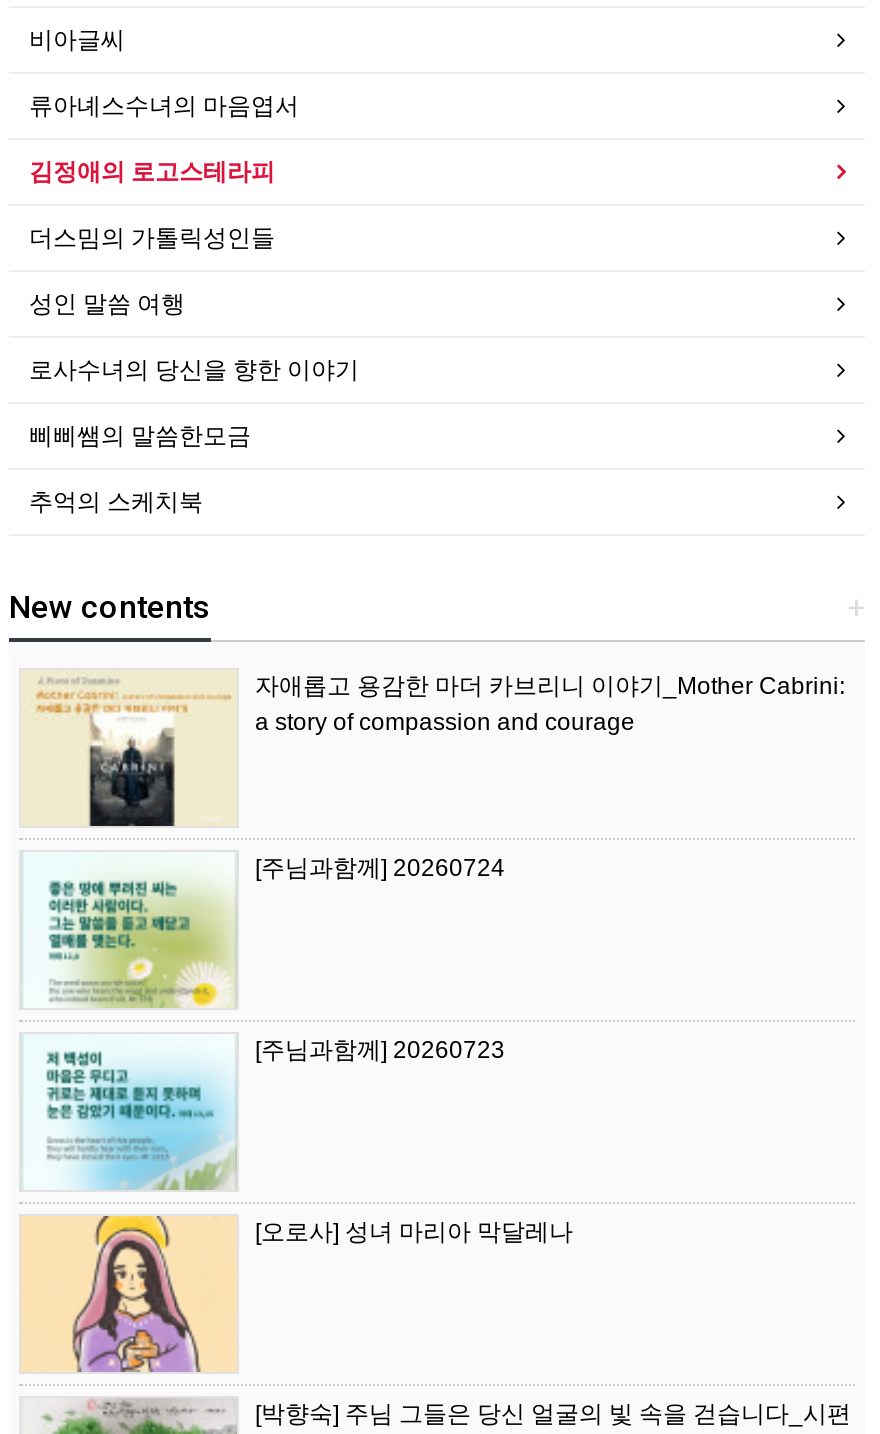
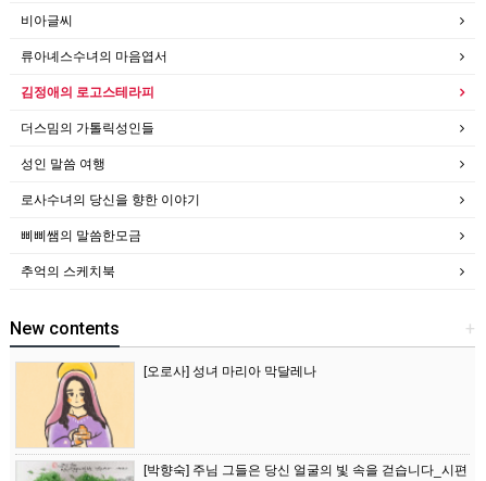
[25,670,845,828] [image] | 자애롭고 용감한 마더 카브리니 이야기_Mother Cabrini: | a story of compassion and courage -> none
[39,854,505,1010] [image] | [주님과함께] 20260724 -> none
[39,1037,505,1192] [image] | [주님과함께] 20260723 -> none

